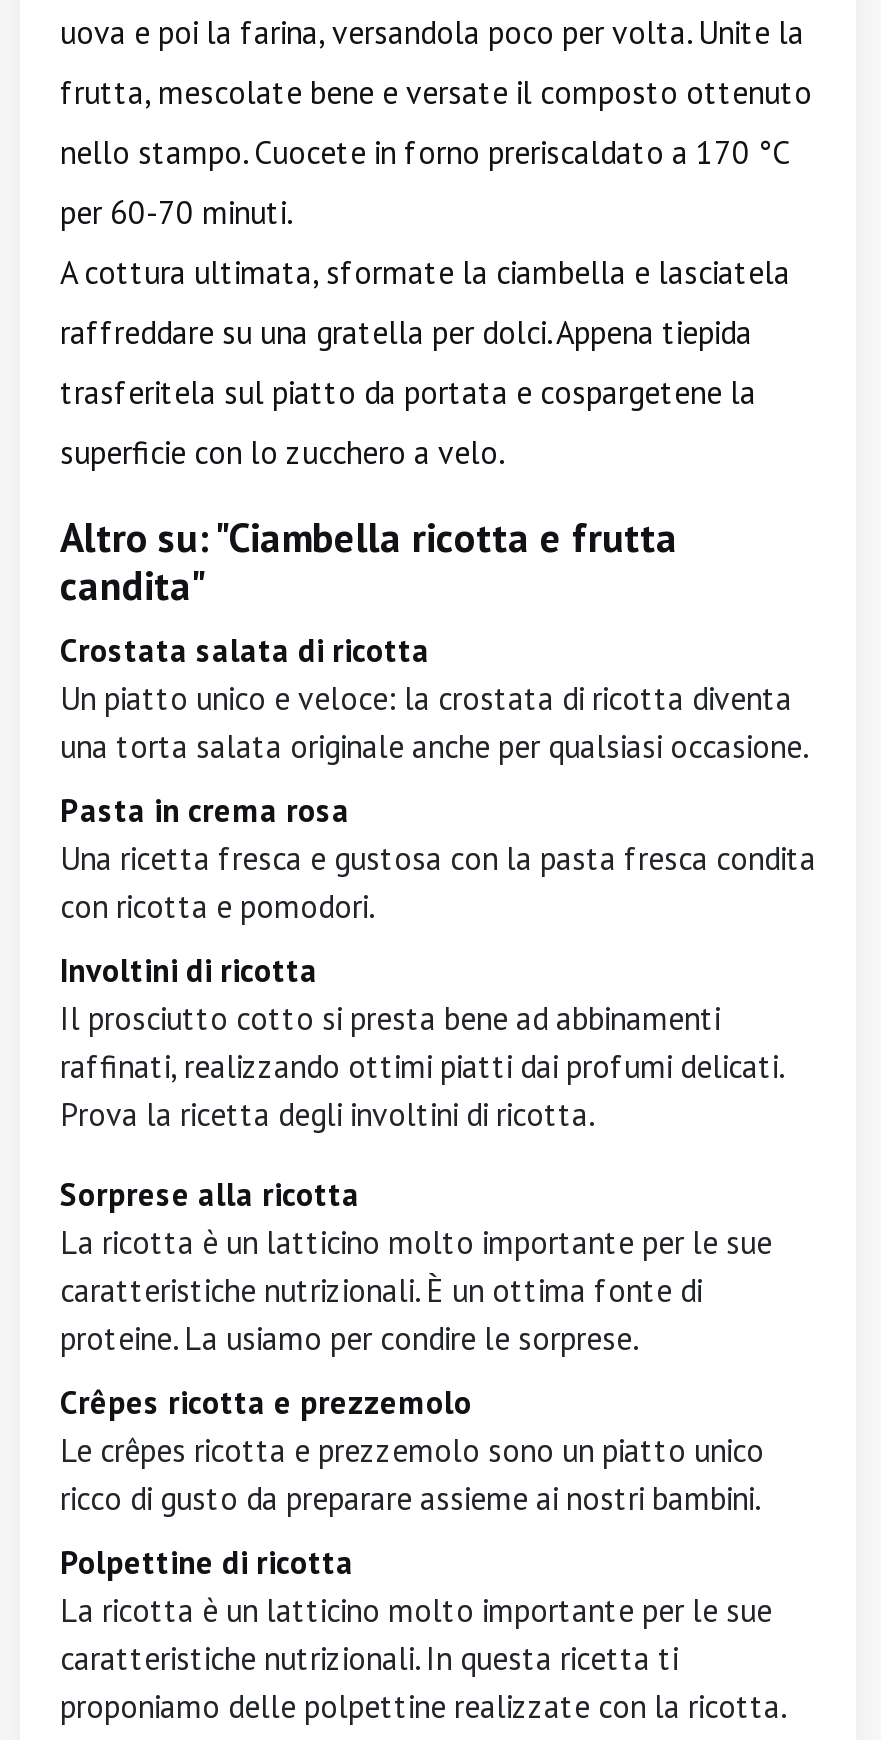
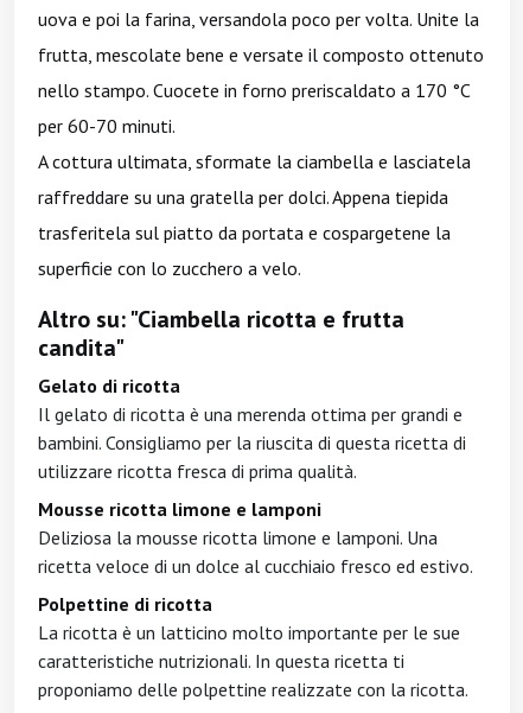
[60,630,816,1518] Crostata salata di ricotta | Un piatto unico e veloce: la crostata di ricotta diventa | una torta salata originale anche per qualsiasi occasione. | Pasta in crema rosa | Una ricetta fresca e gustosa con la pasta fresca condita | con ricotta e pomodori. | Involtini di ricotta | Il prosciutto cotto si presta bene ad abbinamenti | raffinati, realizzando ottimi piatti dai profumi delicati. | Prova la ricetta degli involtini di ricotta. | Sorprese alla ricotta | La ricotta è un latticino molto importante per le sue | caratteristiche nutrizionali. È un ottima fonte di | proteine. La usiamo per condire le sorprese. | Crêpes ricotta e prezzemolo | Le crêpes ricotta e prezzemolo sono un piatto unico | ricco di gusto da preparare assieme ai nostri bambini. -> [38,374,473,578] Gelato di ricotta | Il gelato di ricotta è una merenda ottima per grandi e | bambini. Consigliamo per la riuscita di questa ricetta di | utilizzare ricotta fresca di prima qualità. | Mousse ricotta limone e lamponi | Deliziosa la mousse ricotta limone e lamponi. Una | ricetta veloce di un dolce al cucchiaio fresco ed estivo.

